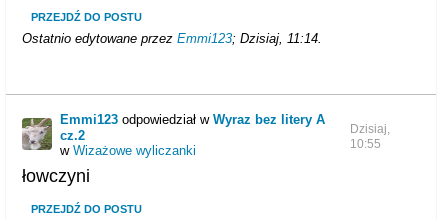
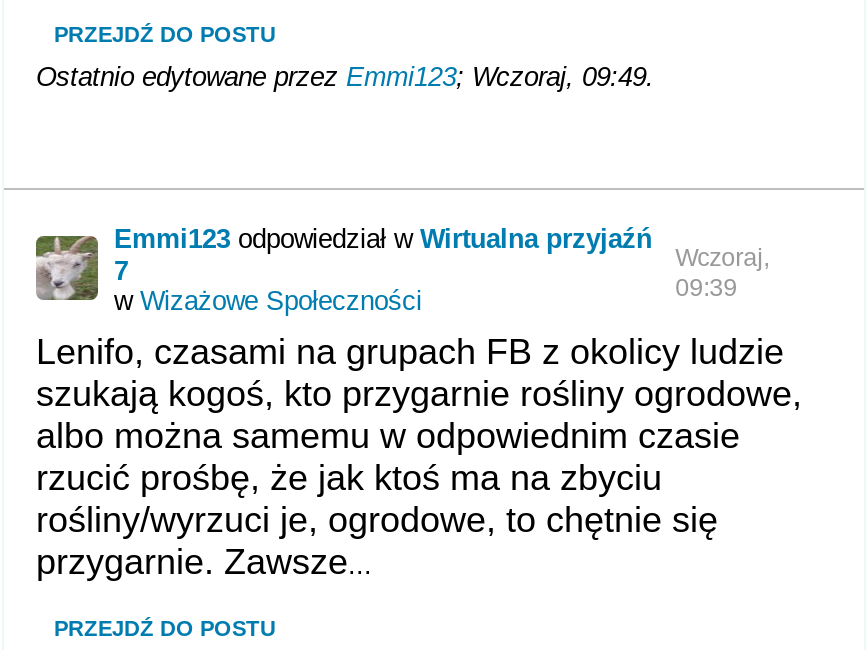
[22,31,322,46] Ostatnio edytowane przez Emmi123; Dzisiaj, 11:14. -> [36,61,654,91] Ostatnio edytowane przez Emmi123; Wczoraj, 09:49.
[60,112,325,158] Emmi123 odpowiedział w Wyraz bez litery A | cz.2 | w Wizażowe wyliczanki -> [114,223,652,315] Emmi123 odpowiedział w Wirtualna przyjaźń | 7 | w Wizażowe Społeczności
[350,122,390,151] Dzisiaj, | 10:55 -> [675,244,769,302] Wczoraj, | 09:39
[22,166,90,186] łowczyni -> [36,331,802,581] Lenifo, czasami na grupach FB z okolicy ludzie | szukają kogoś, kto przygarnie rośliny ogrodowe, | albo można samemu w odpowiednim czasie | rzucić prośbę, że jak ktoś ma na zbyciu | rośliny/wyrzuci je, ogrodowe, to chętnie się | przygarnie. Zawsze...

